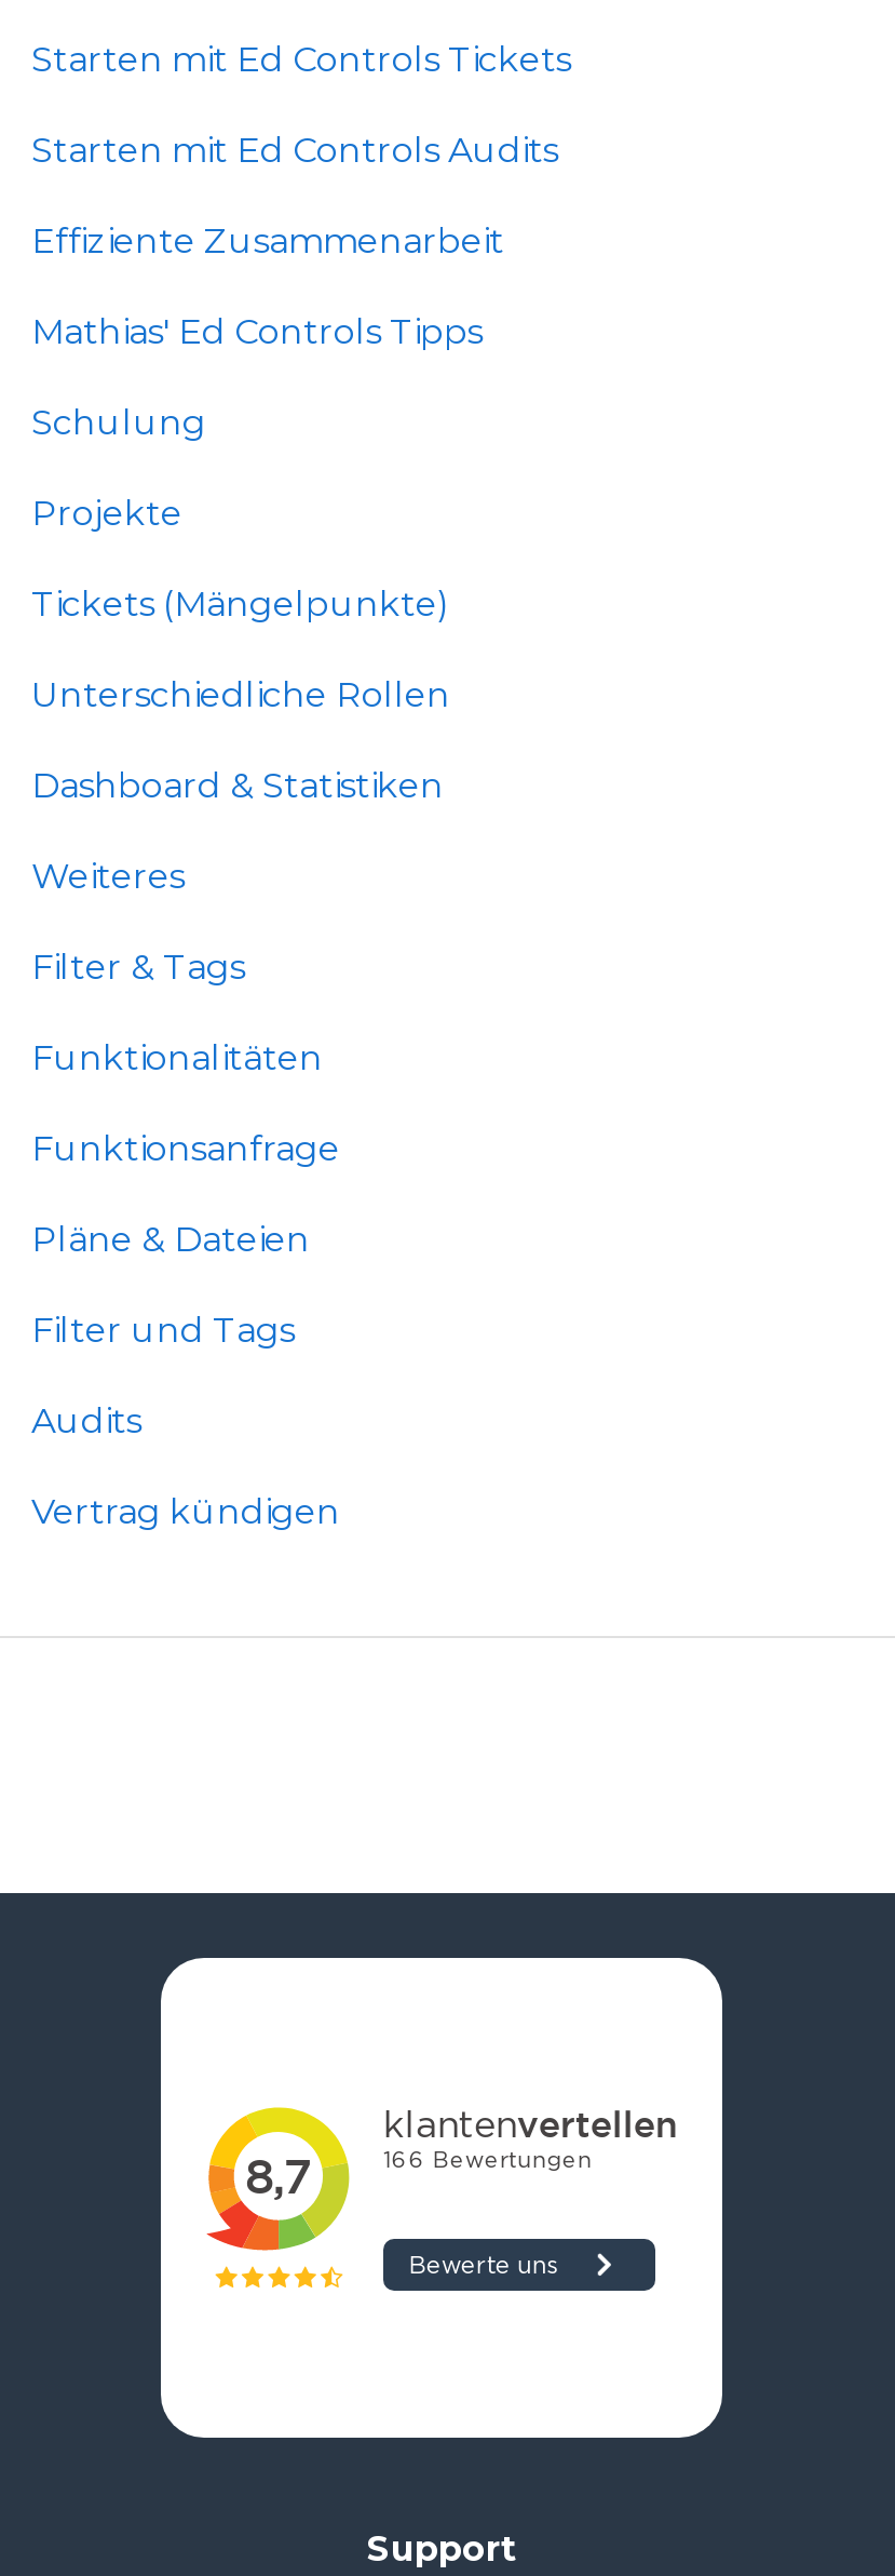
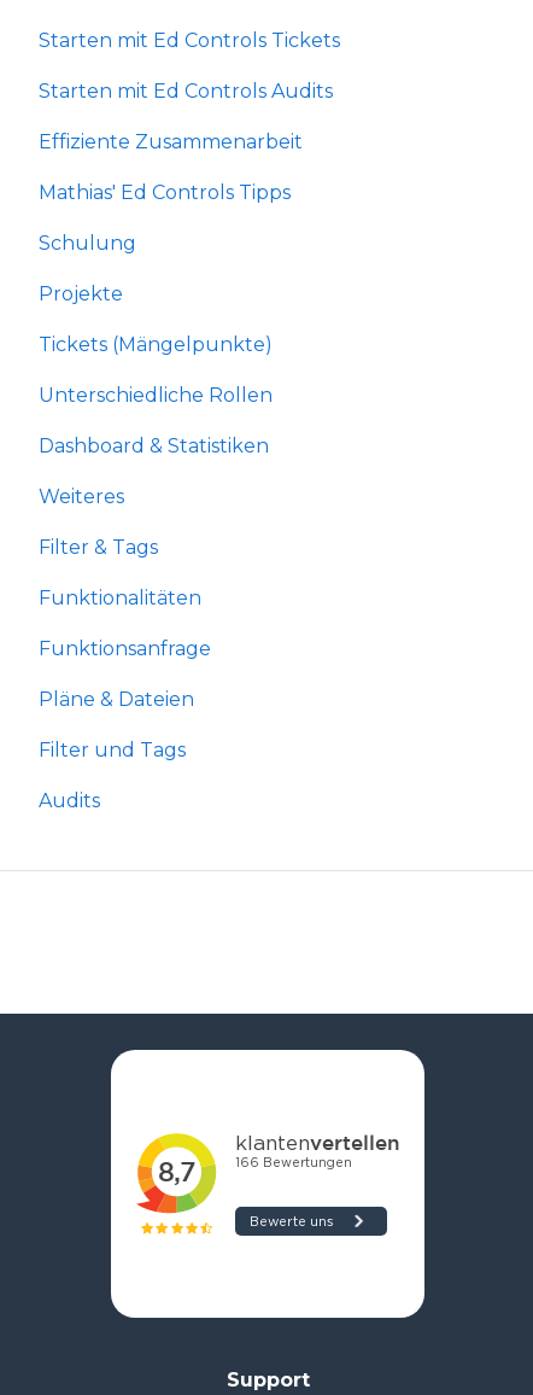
[31,1491,340,1532] Vertrag kündigen -> none

